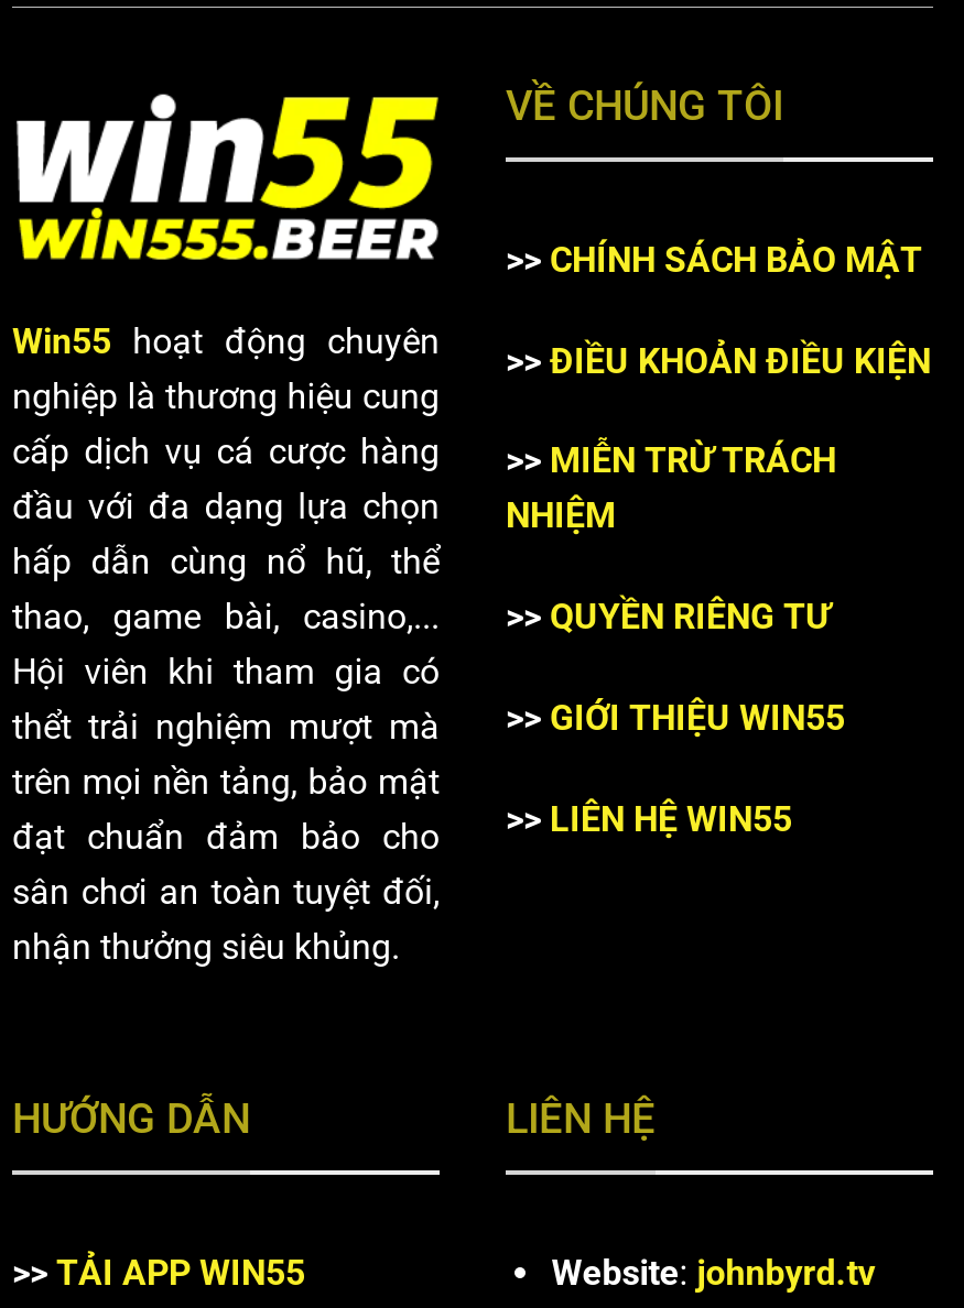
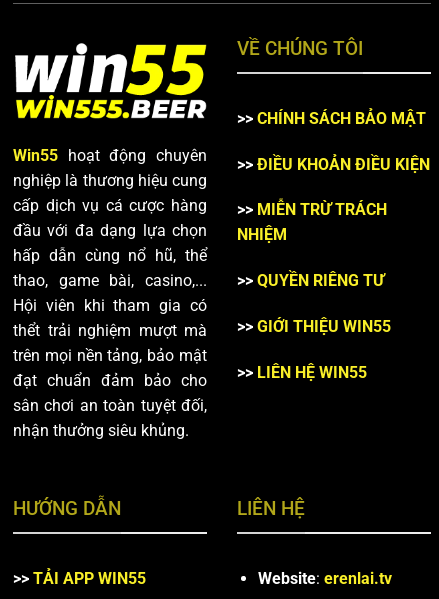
[552,1251,875,1293] Website: johnbyrd.tv -> [258,568,392,587] Website: erenlai.tv

